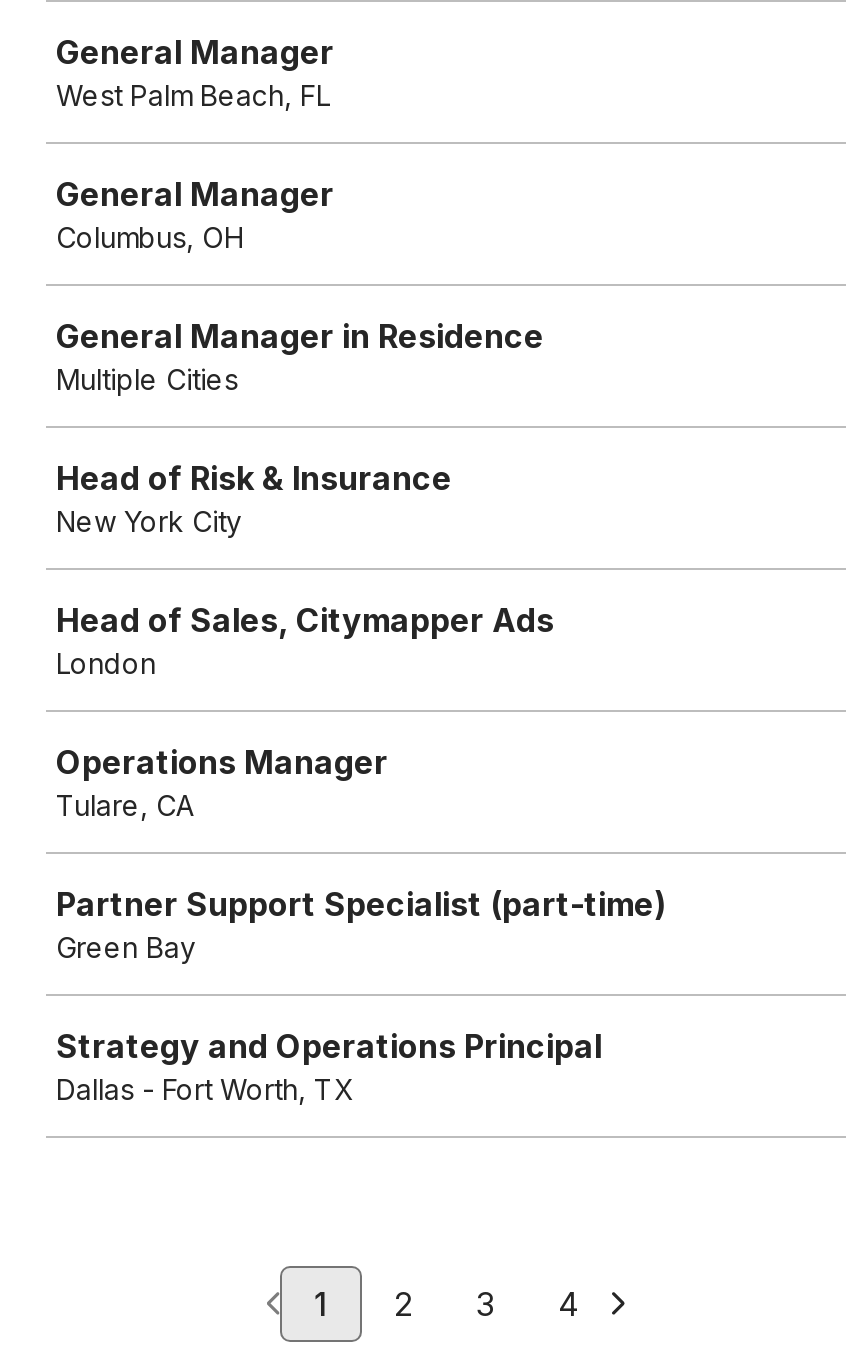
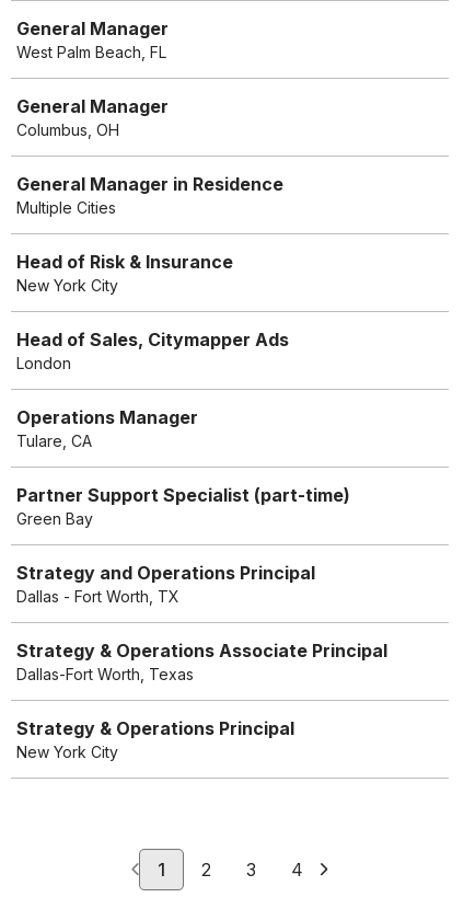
none -> [16,640,387,761] Strategy & Operations Associate Principal | Dallas-Fort Worth, Texas | Strategy & Operations Principal | New York City

